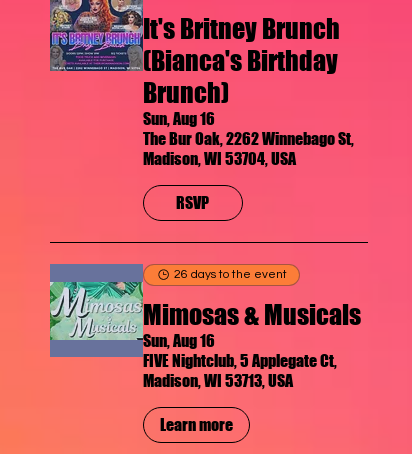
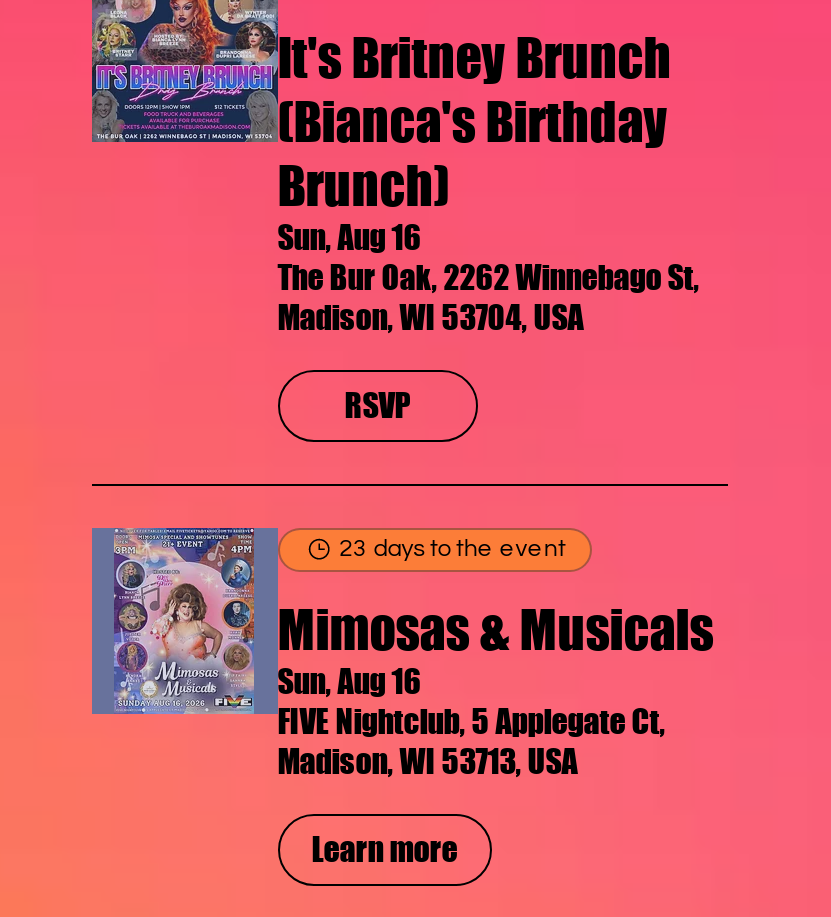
[49,265,287,357] [image] | 26 days to the event -> [90,530,566,714] [image] | 23 days to the event

